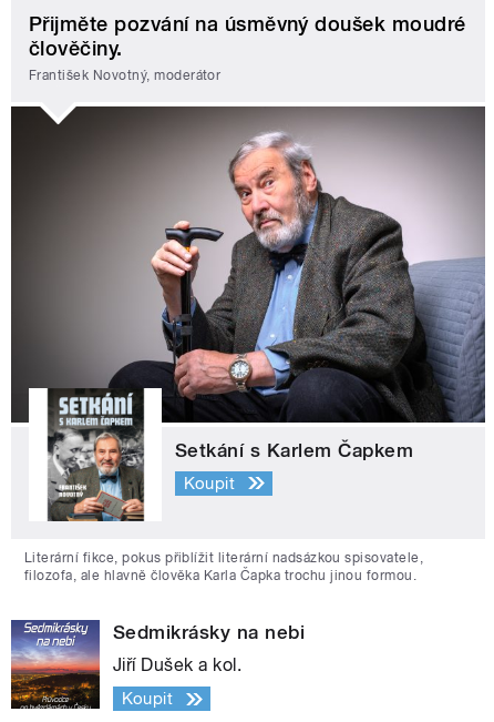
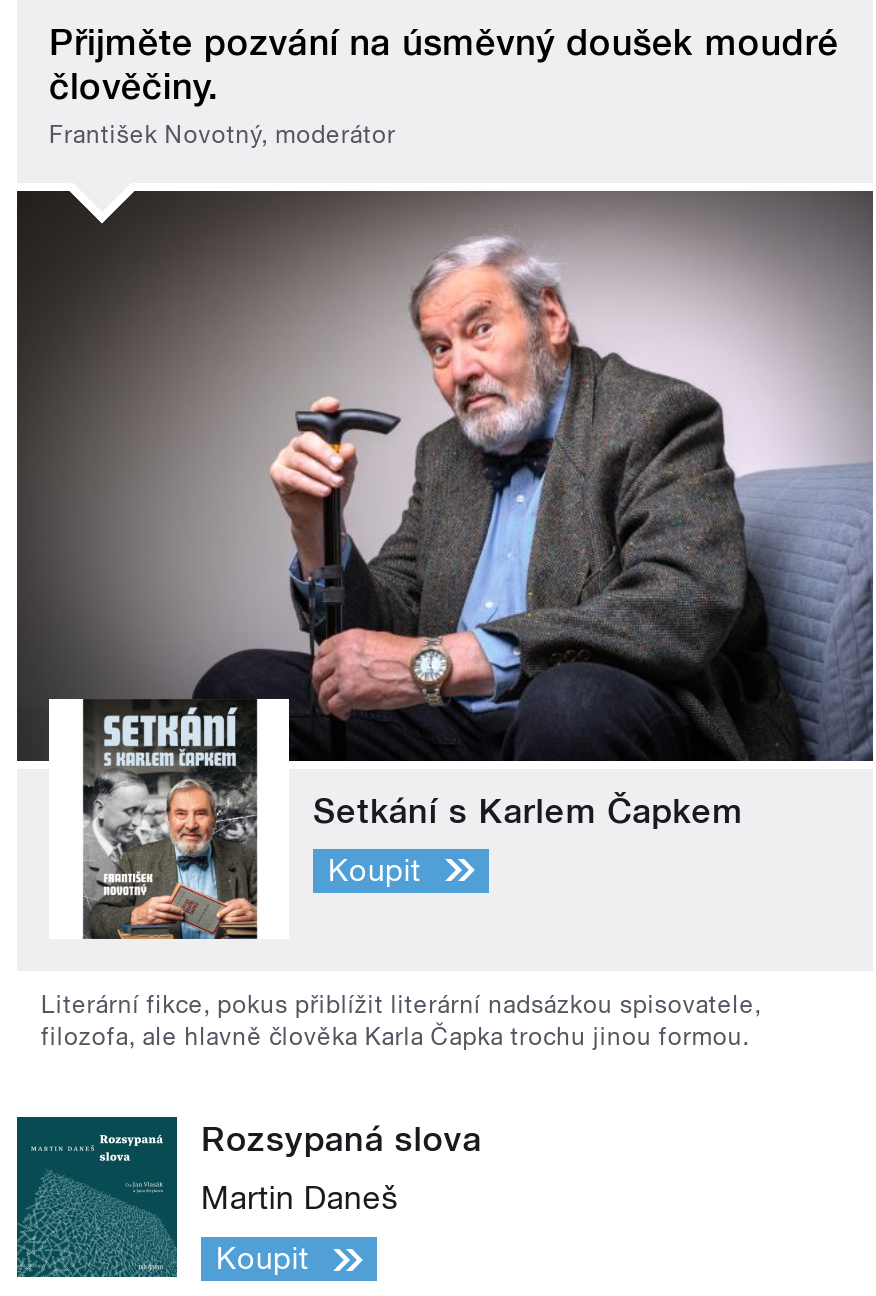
[10,620,305,710] [image] | Sedmikrásky na nebi -> [15,1117,481,1279] [image] | Rozsypaná slova
[113,654,242,676] Jiří Dušek a kol. -> [201,1179,399,1217] Martin Daneš

